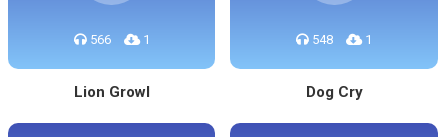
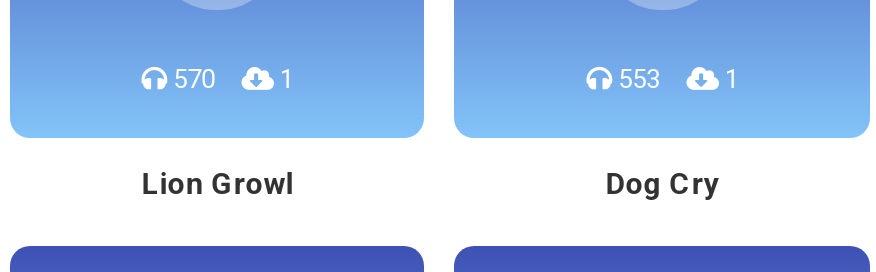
[87,32,150,47] 566 1 -> [167,64,293,94] 570 1
[309,32,372,47] 548 1 -> [612,64,738,94] 553 1

